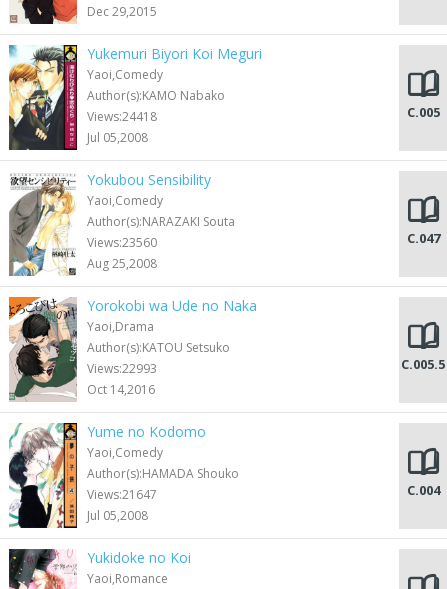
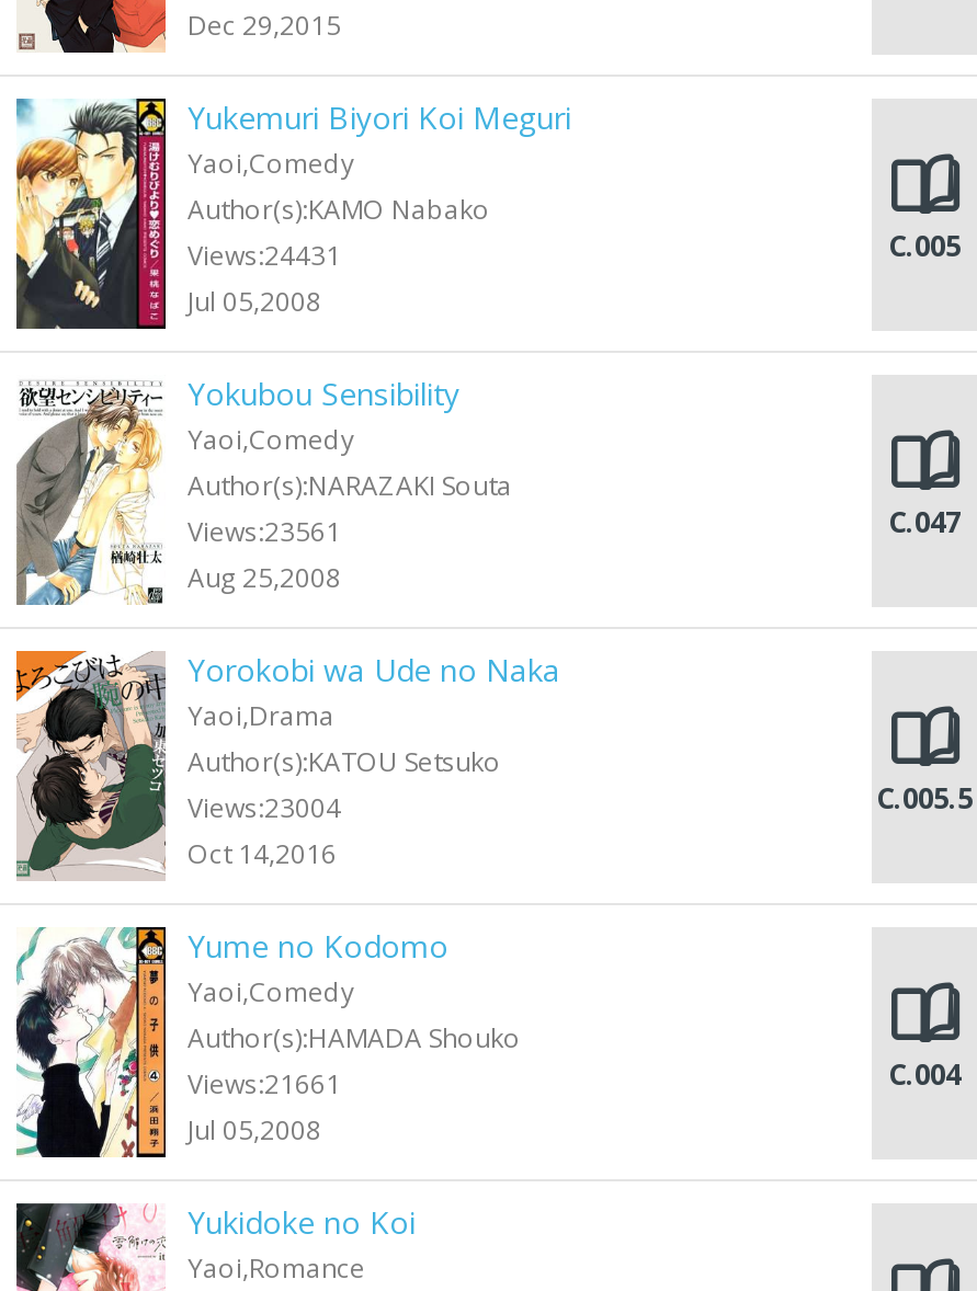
[87,108,157,125] Views:24418 -> [188,237,341,274] Views:24431
[87,234,157,251] Views:23560 -> [188,513,341,550] Views:23561
[87,360,157,377] Views:22993 -> [188,789,341,826] Views:23004
[87,486,157,503] Views:21647 -> [188,1065,341,1103] Views:21661

